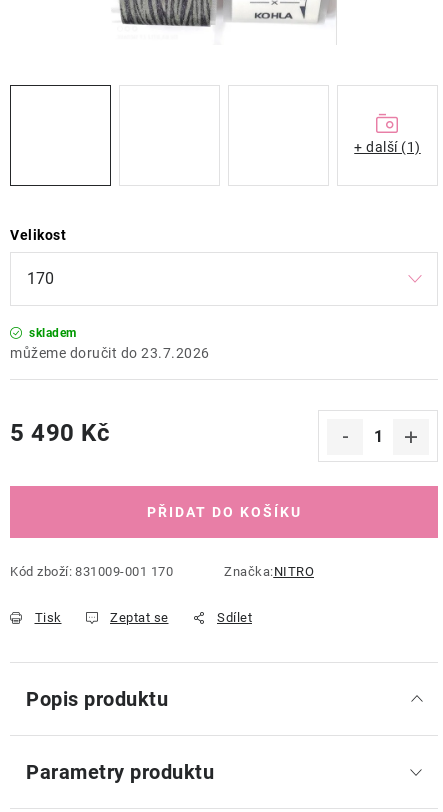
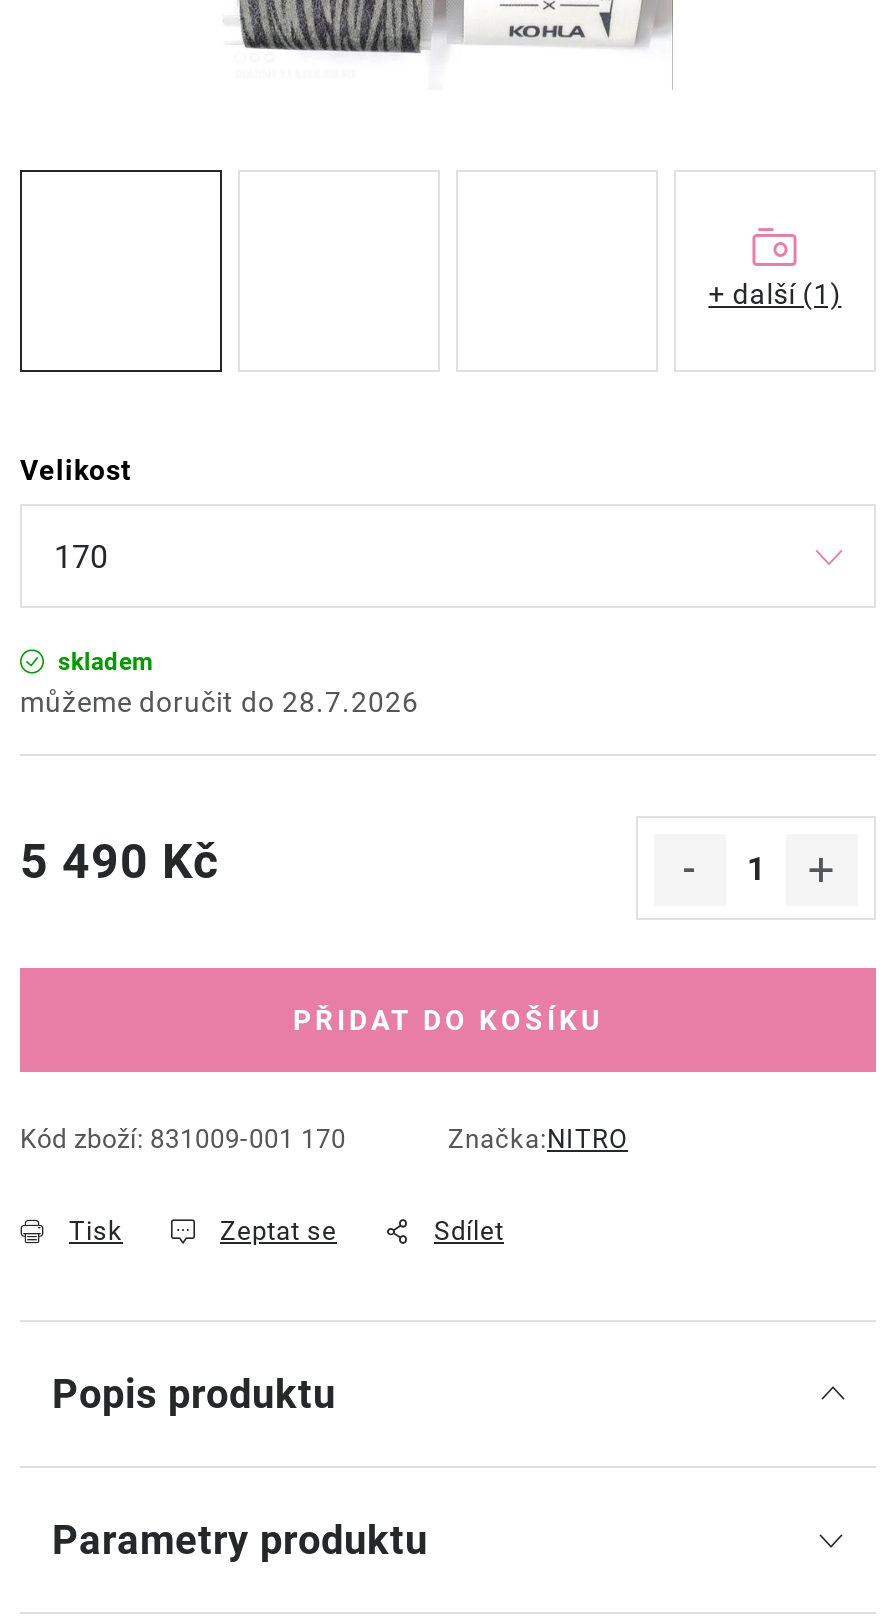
[141,345,209,361] 23.7.2026 -> [282,686,419,718] 28.7.2026

